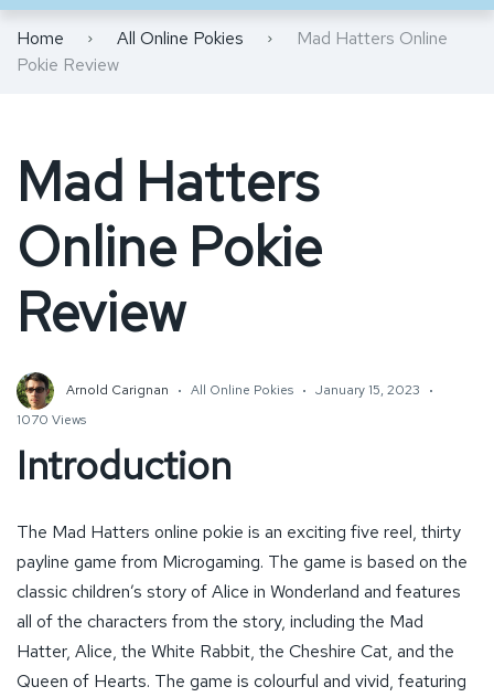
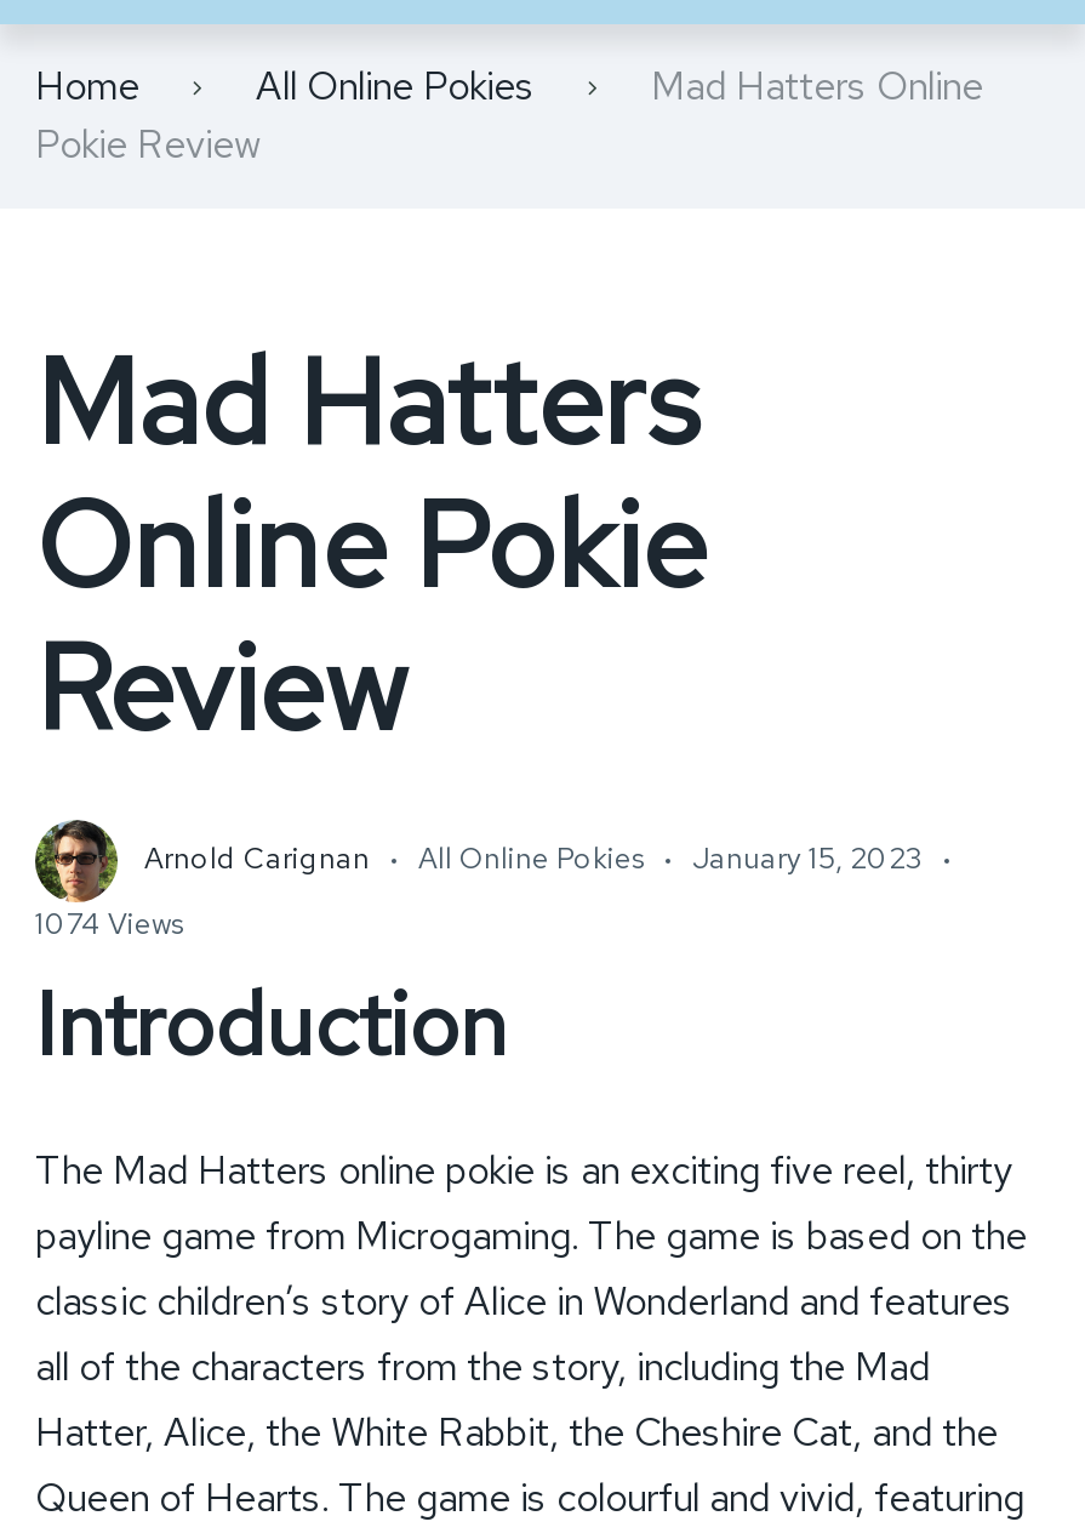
[17,411,86,429] 1070 Views -> [35,905,183,944] 1074 Views

